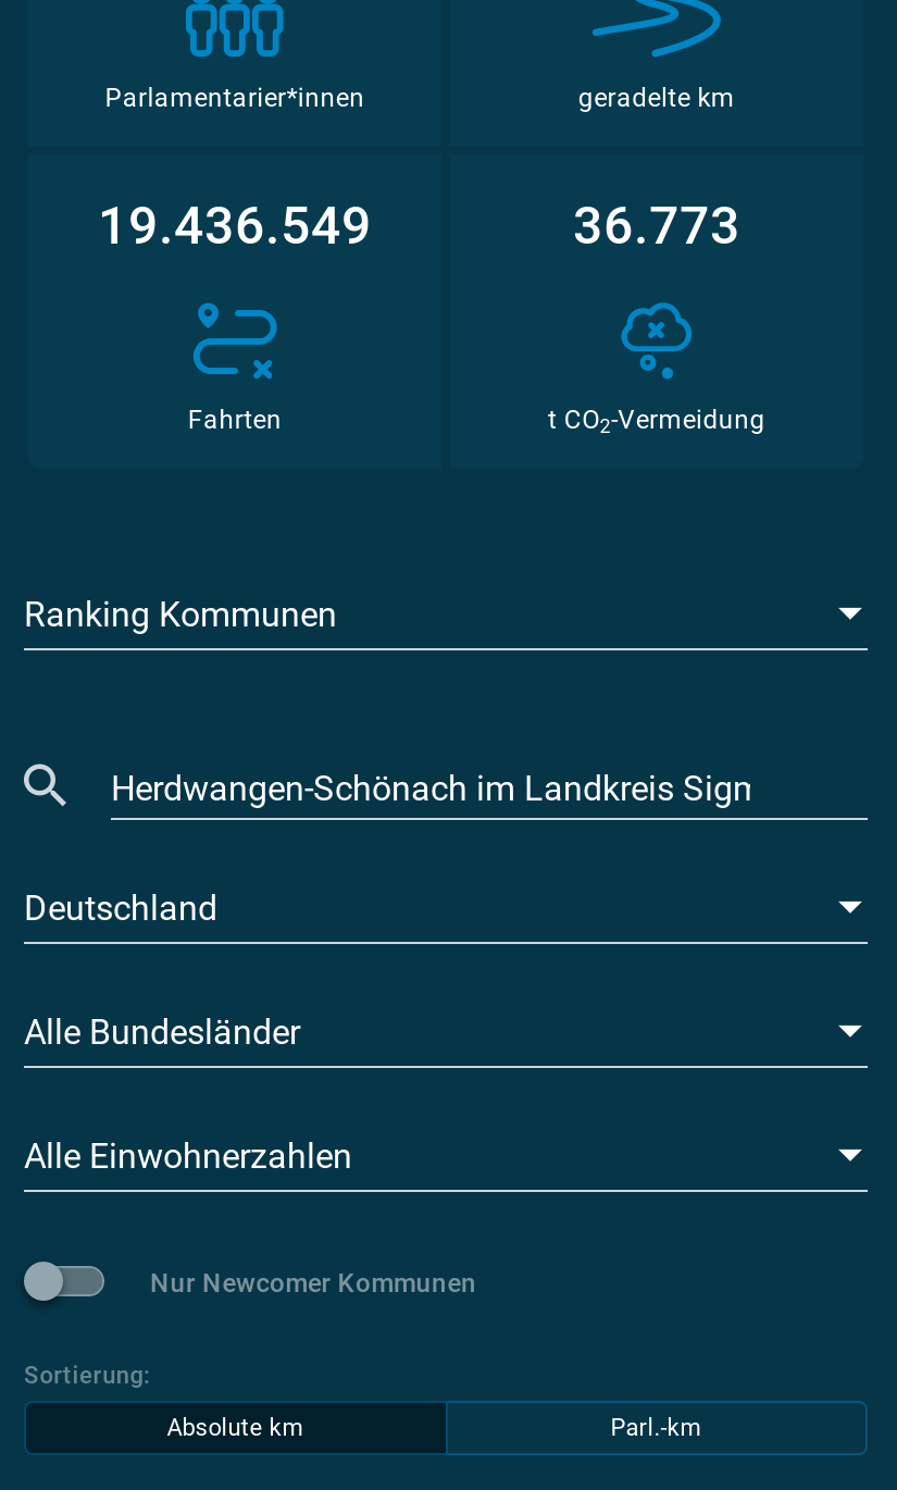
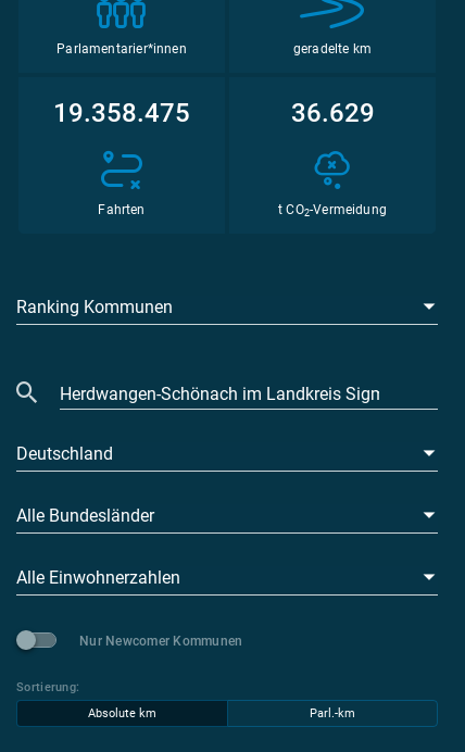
[98,196,372,257] 19.436.549 -> [53,98,190,128] 19.358.475
[573,196,740,257] 36.773 -> [291,98,374,128] 36.629

